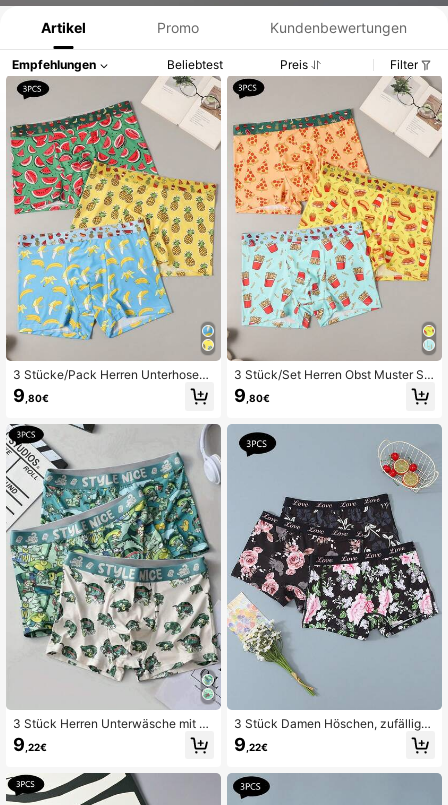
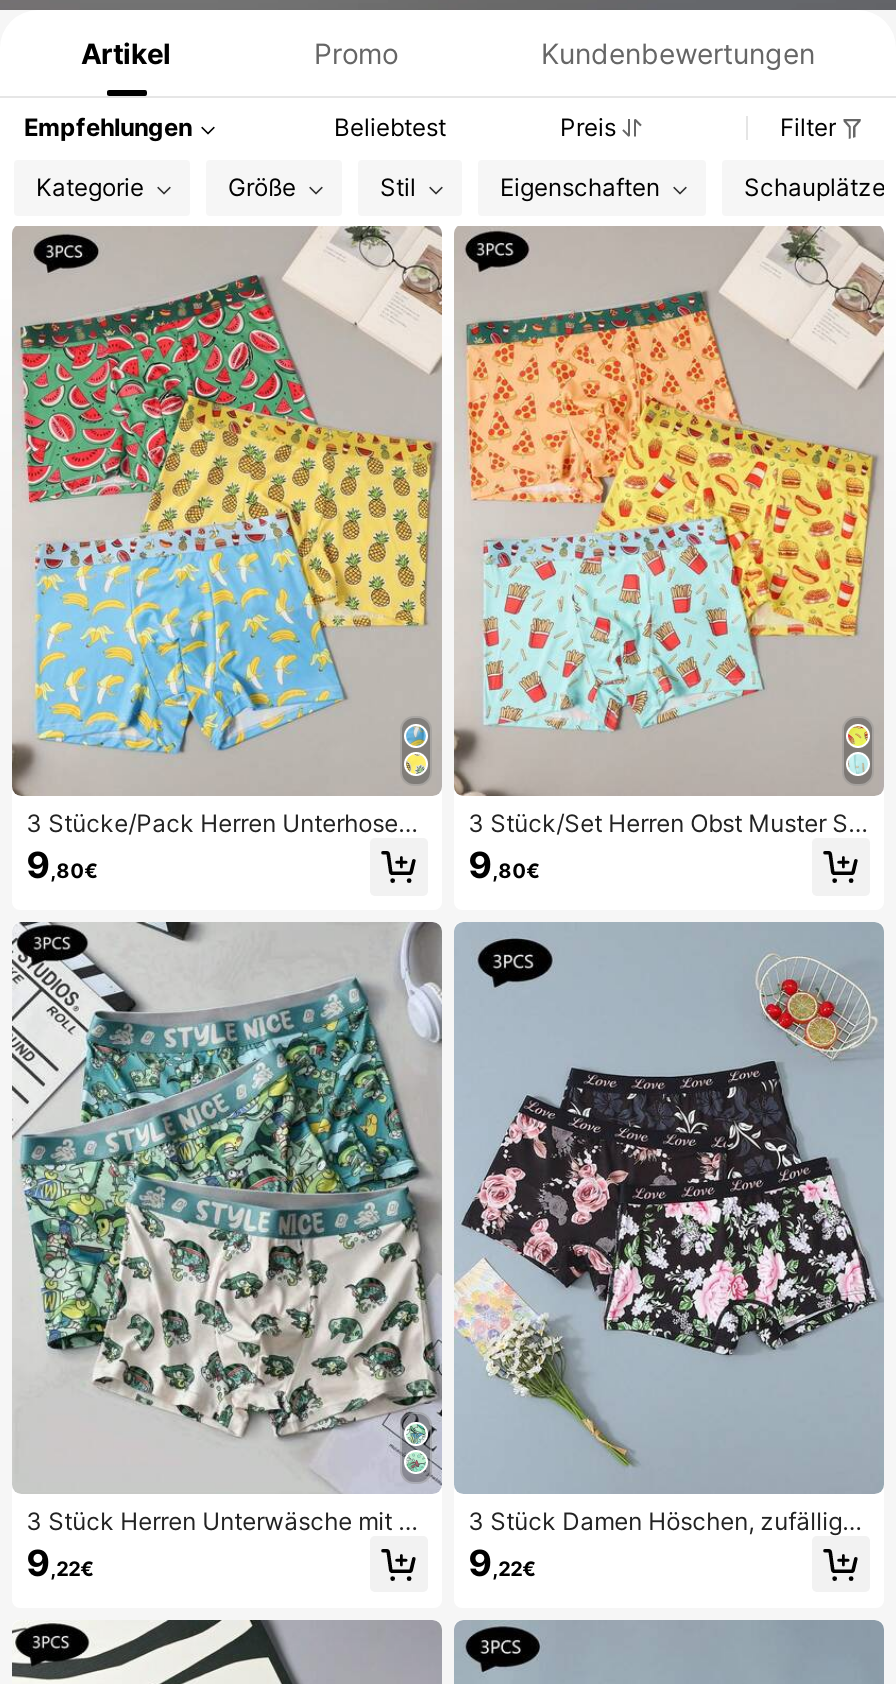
none -> [36,172,886,202] Kategorie | Größe | Stil | Eigenschaften | Schauplätze

